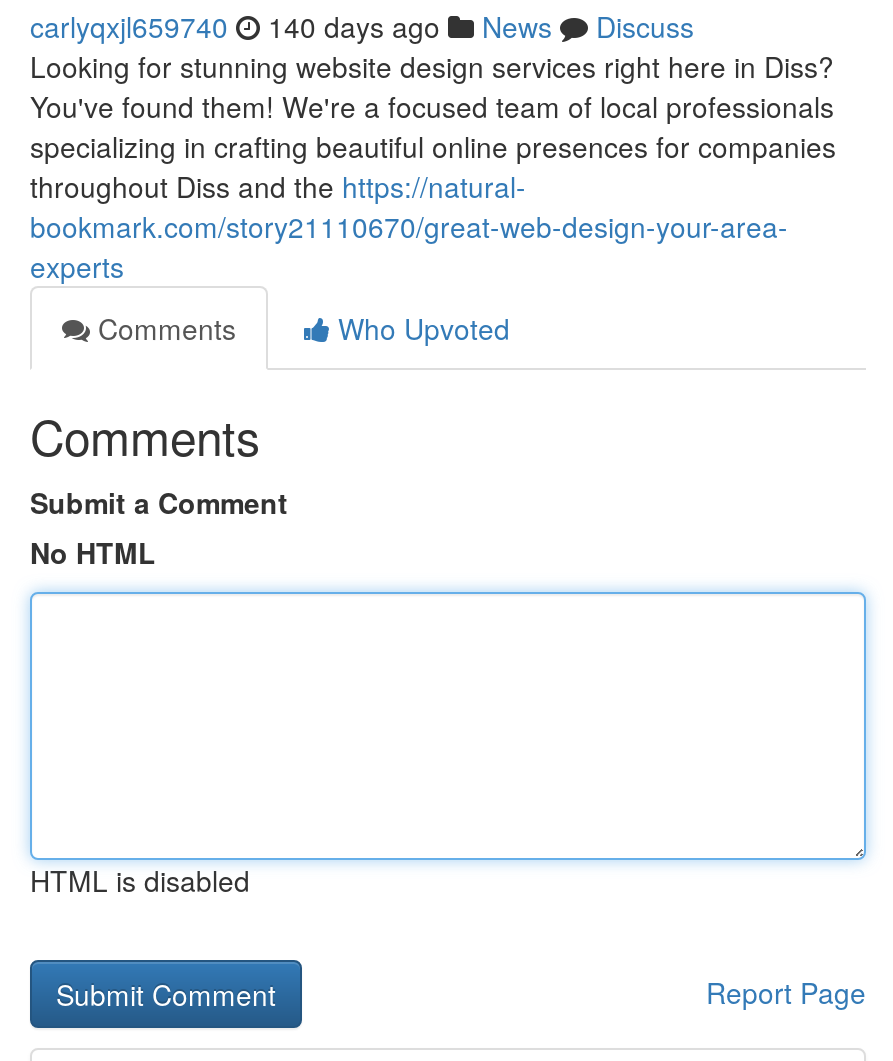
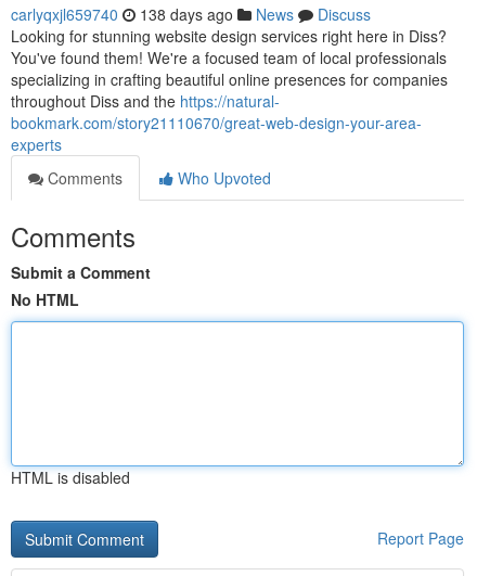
[30,6,694,46] carlyqxjl659740 140 days ago News Discuss -> [11,3,371,25] carlyqxjl659740 138 days ago News Discuss

